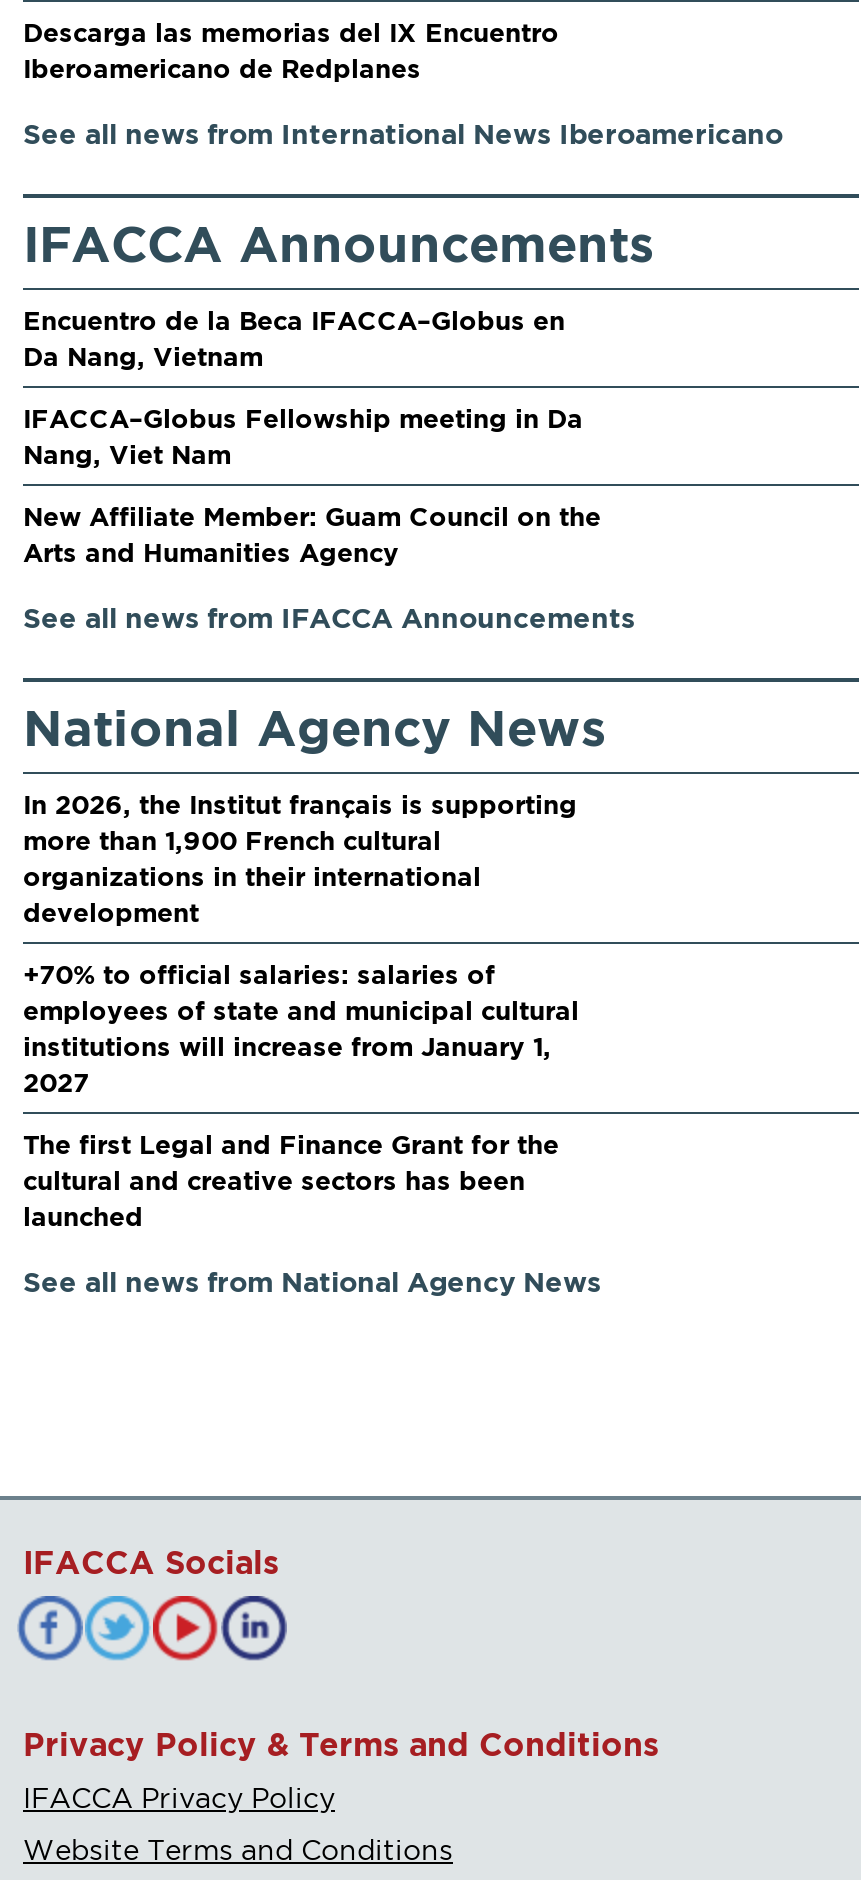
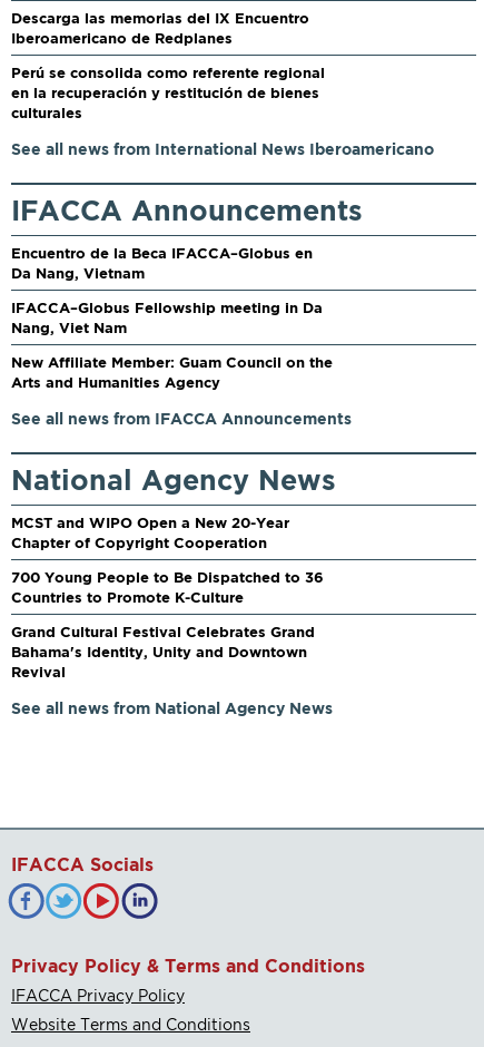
none -> [11,65,325,120] Perú se consolida como referente regional | en la recuperación y restitución de bienes | culturales
moved [23,118,783,754] -> [11,140,434,495]: See all news from International News Iberoamericano | IFACCA Announcements | Encuentro de la Beca IFACCA–Globus en | ... | See all news from IFACCA Announcements | National Agency News
[23,790,577,926] In 2026, the Institut français is supporting | more than 1,900 French cultural | organizations in their international | development -> [11,515,289,550] MCST and WIPO Open a New 20-Year | Chapter of Copyright Cooperation
[23,960,579,1096] +70% to official salaries: salaries of | employees of state and municipal cultural | institutions will increase from January 1, | 2027 -> [11,569,324,605] 700 Young People to Be Dispatched to 36 | Countries to Promote K-Culture
[23,1130,559,1230] The first Legal and Finance Grant for the | cultural and creative sectors has been | launched -> [11,624,315,679] Grand Cultural Festival Celebrates Grand | Bahama's Identity, Unity and Downtown | Revival

